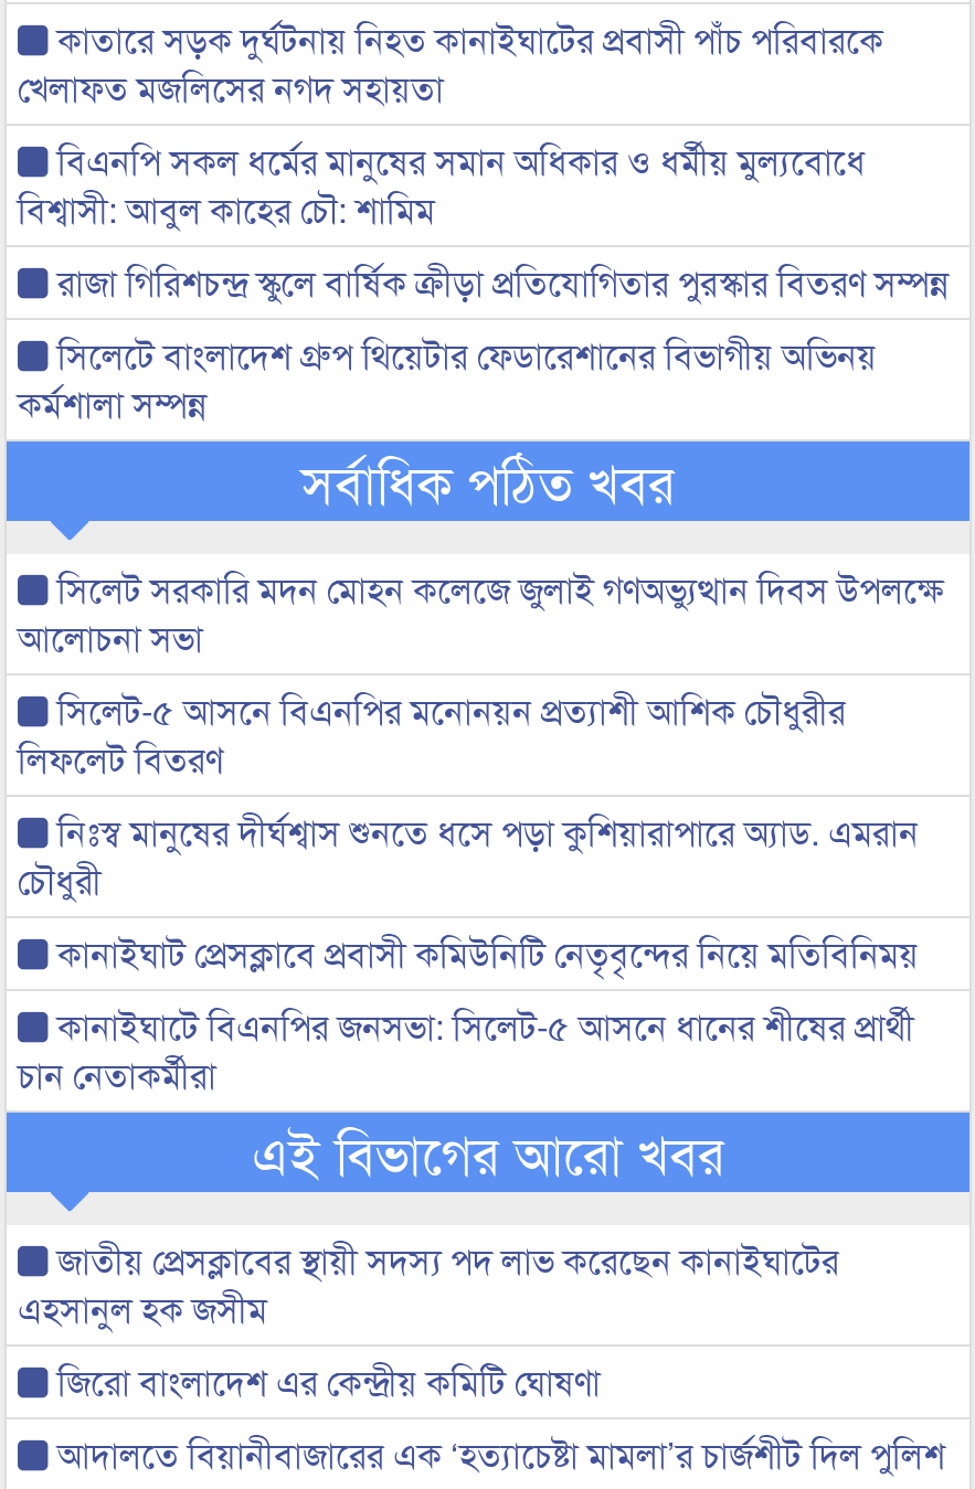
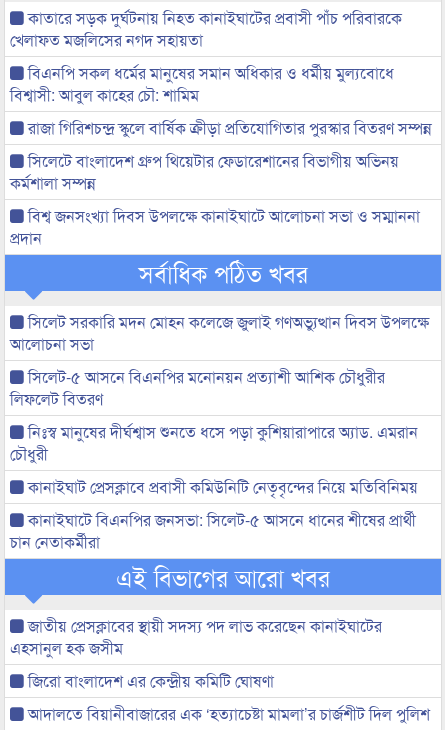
none -> [10,204,420,249] বিশ্ব জনসংখ্যা দিবস উপলক্ষে কানাইঘাটে আলোচনা সভা ও সম্মাননা | প্রদান

